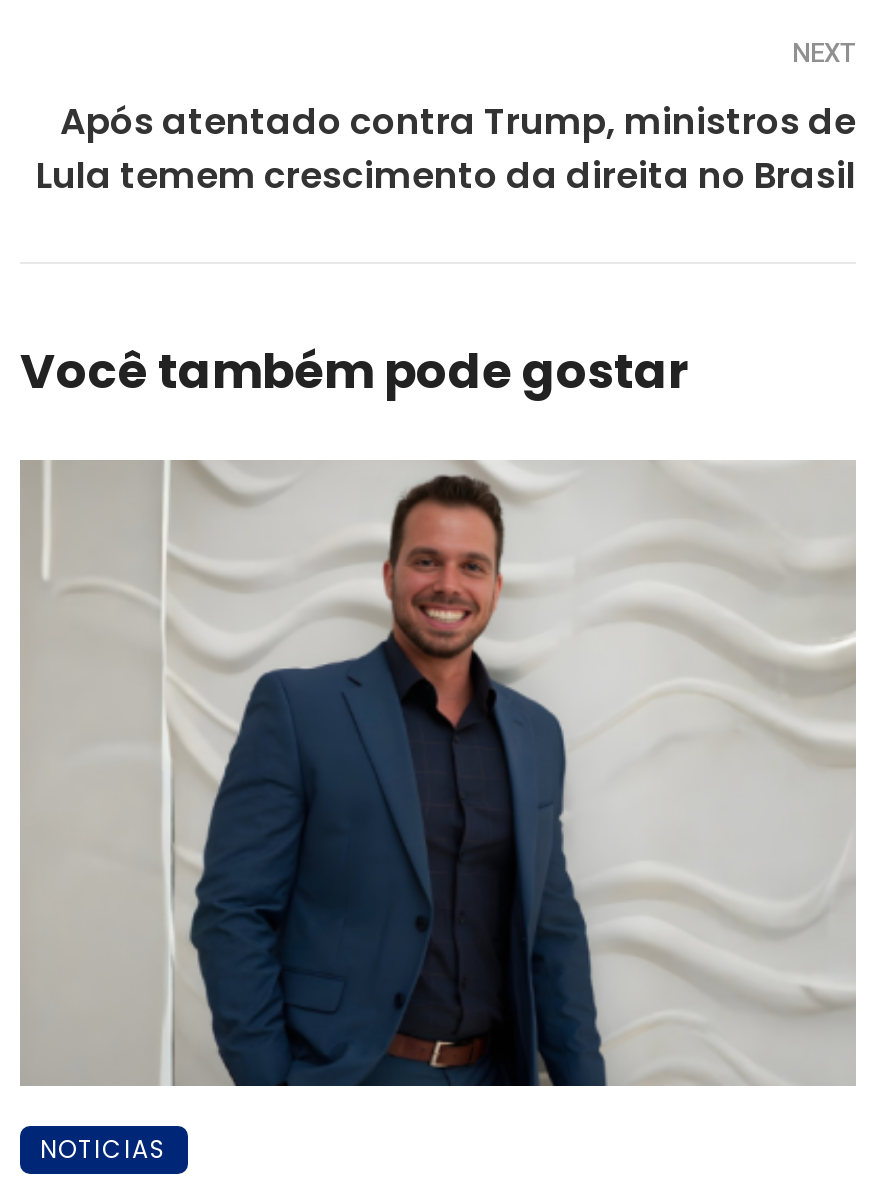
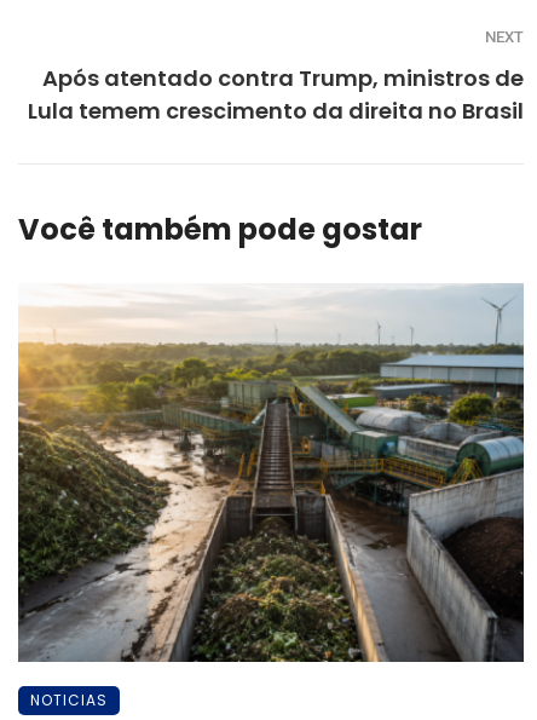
[20,458,856,1088] [image] -> [18,283,525,663] [image]

